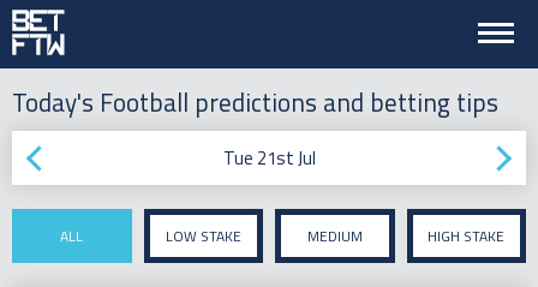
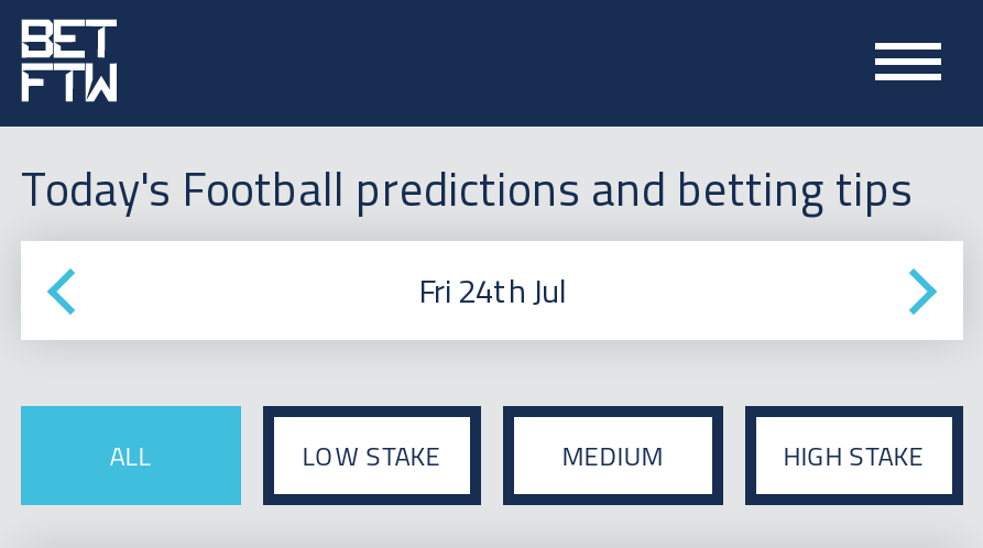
[223,144,315,172] Tue 21st Jul -> [418,265,566,316] Fri 24th Jul

